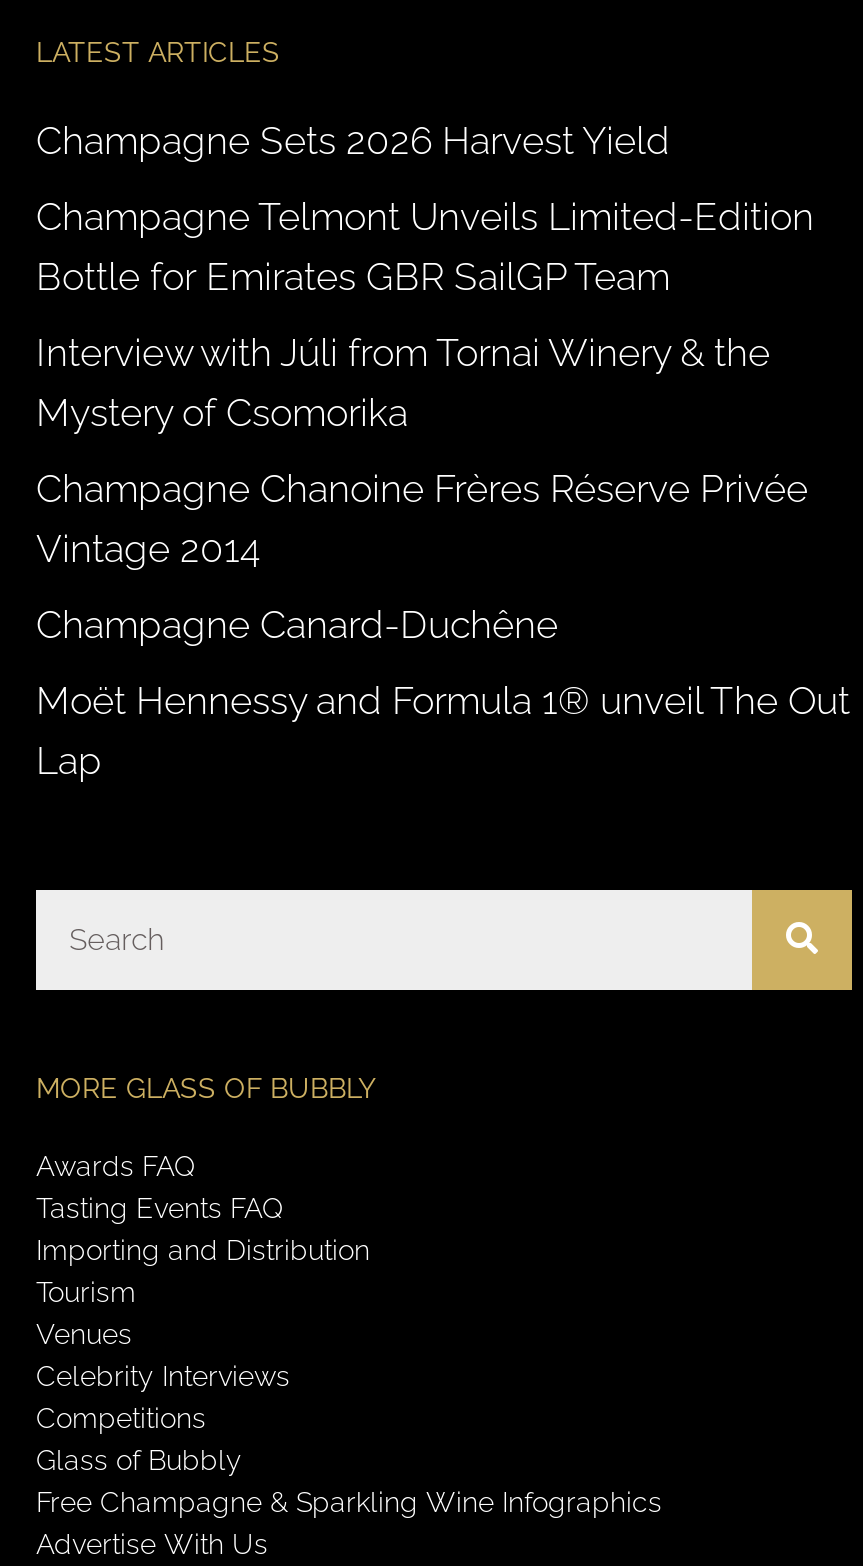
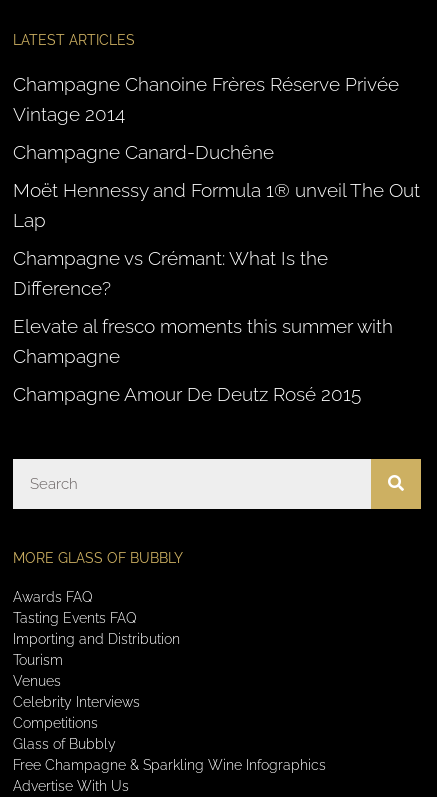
[36,118,814,434] Champagne Sets 2026 Harvest Yield | Champagne Telmont Unveils Limited-Edition | Bottle for Emirates GBR SailGP Team | Interview with Júli from Tornai Winery & the | Mystery of Csomorika -> none
moved [36,466,850,782] -> [13,73,420,231]: Champagne Chanoine Frères Réserve Privée | Vintage 2014 | Champagne Canard-Duchêne | Moët Hennessy and Formula 1® unveil The Out | Lap
none -> [13,247,393,405] Champagne vs Crémant: What Is the | Difference? | Elevate al fresco moments this summer with | Champagne | Champagne Amour De Deutz Rosé 2015

